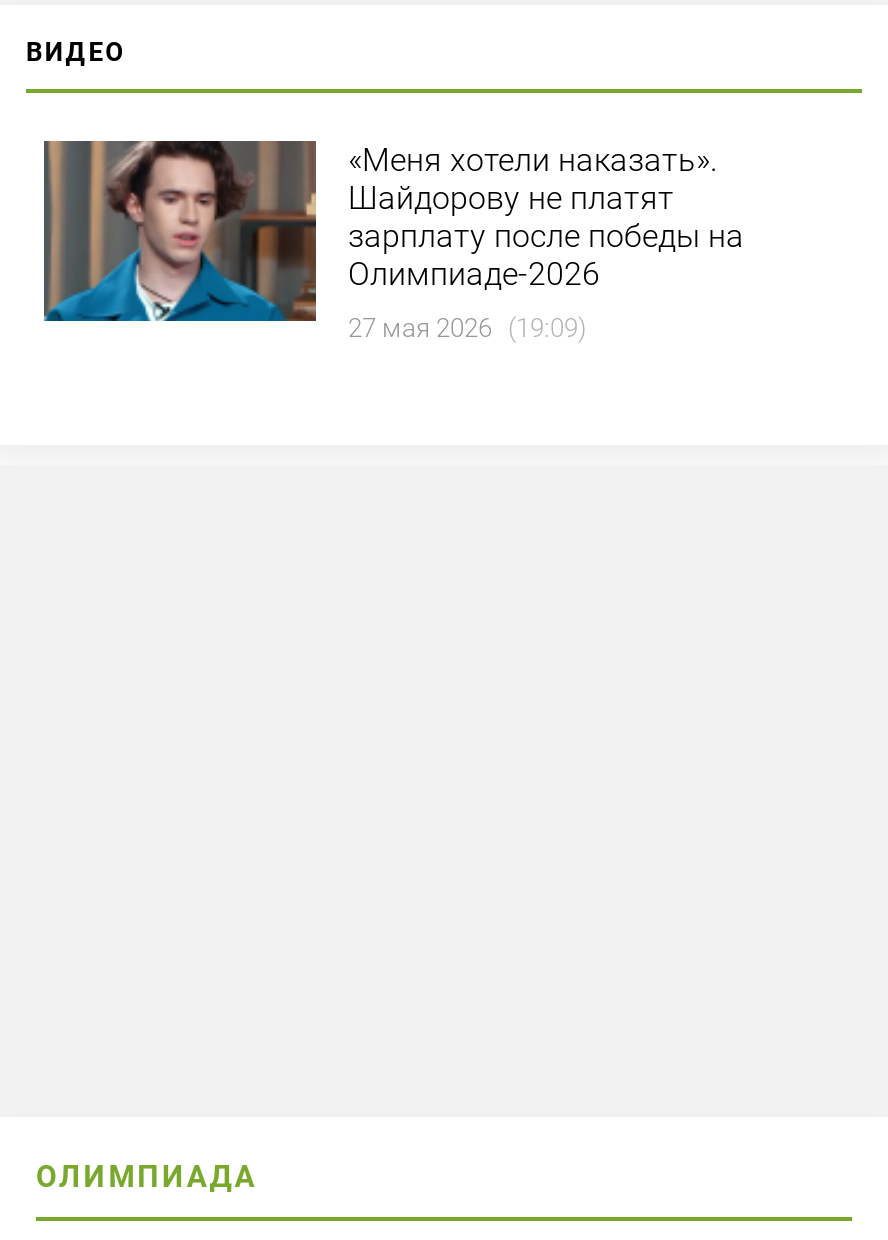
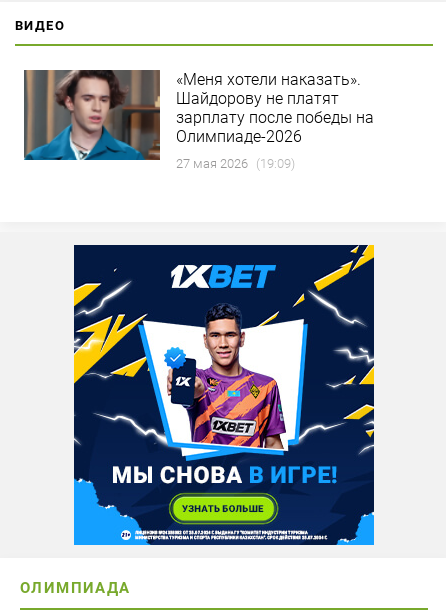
none -> [73,244,375,546] [image]

